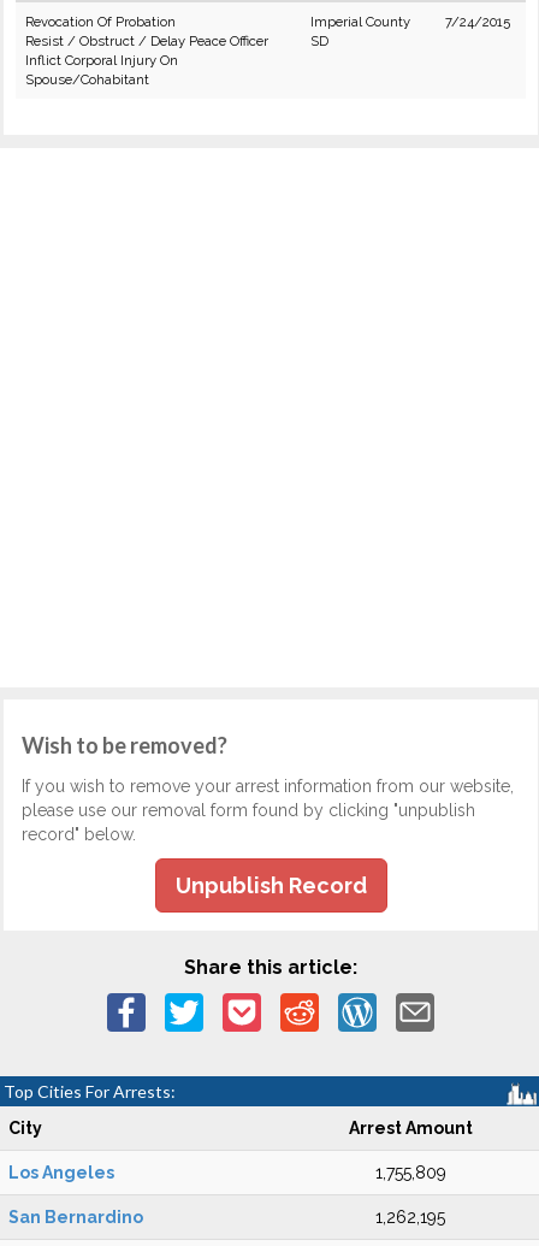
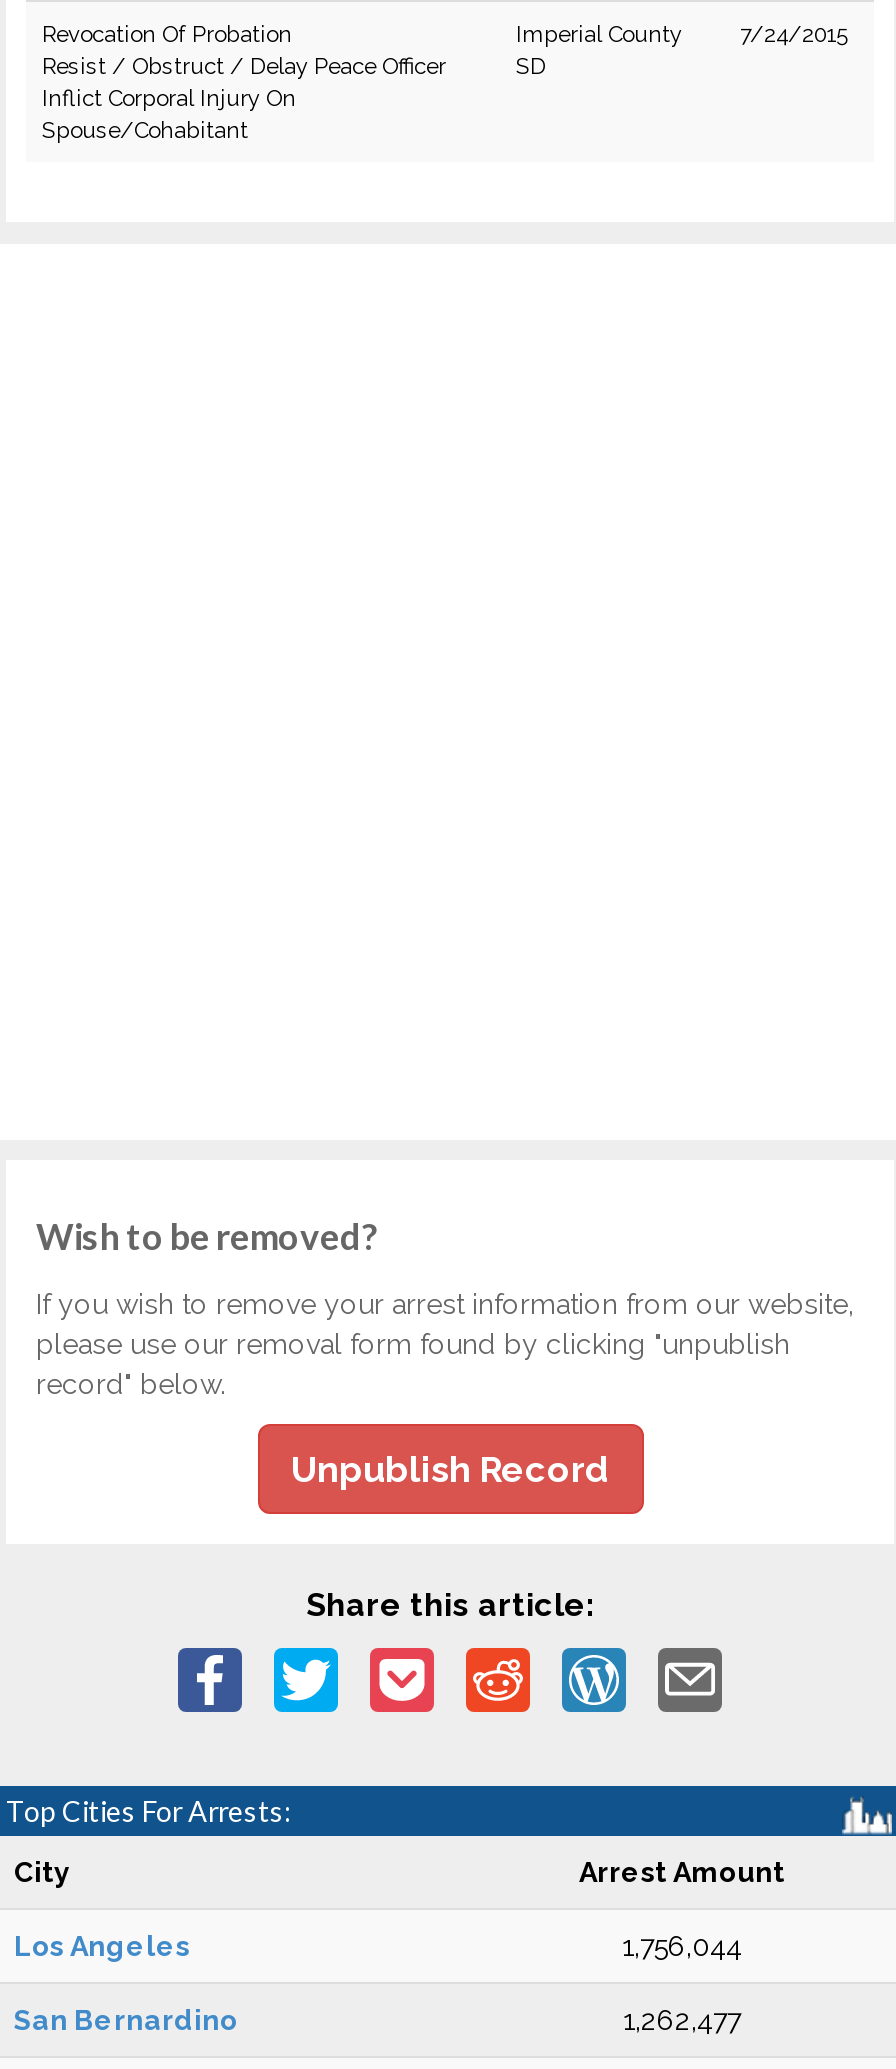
[375,1163,446,1182] 1,755,809 -> [622,1930,742,1962] 1,756,044
[375,1207,445,1227] 1,262,195 -> [623,2004,741,2036] 1,262,477

